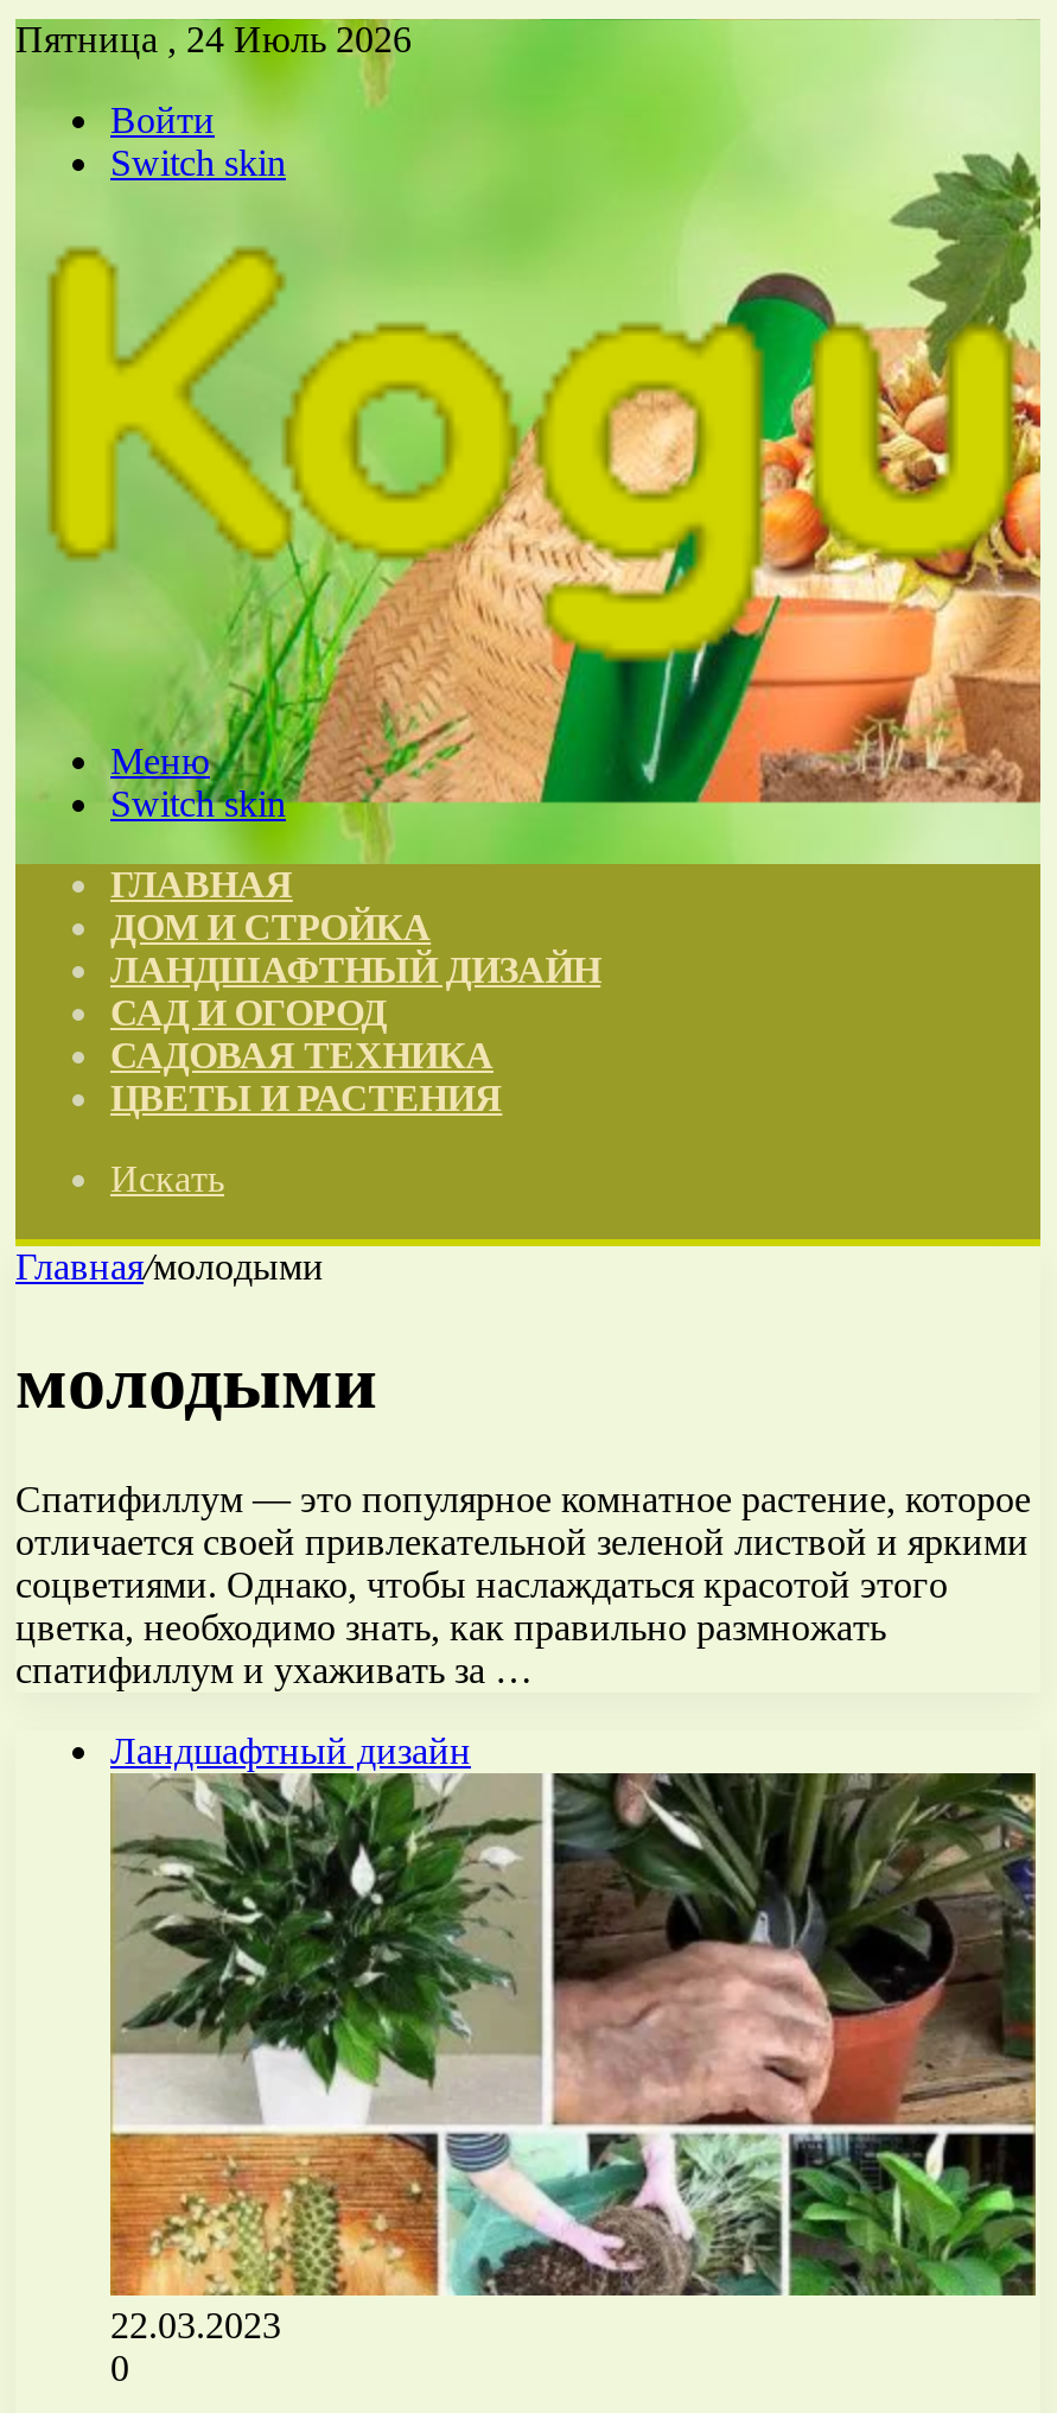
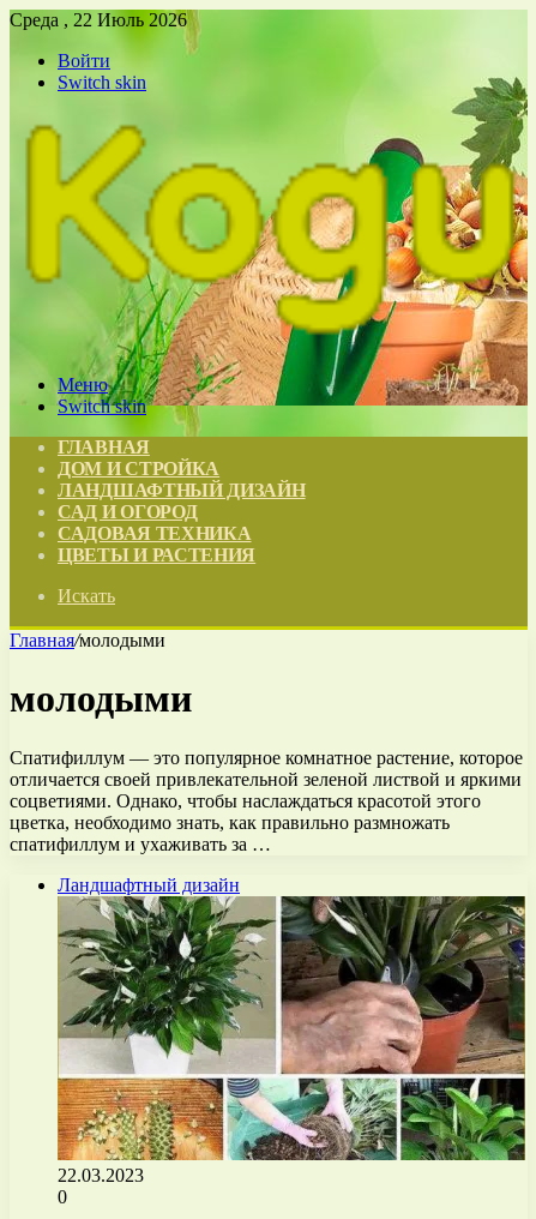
[15,19,412,59] Пятница , 24 Июль 2026 -> [10,10,187,30] Среда , 22 Июль 2026

